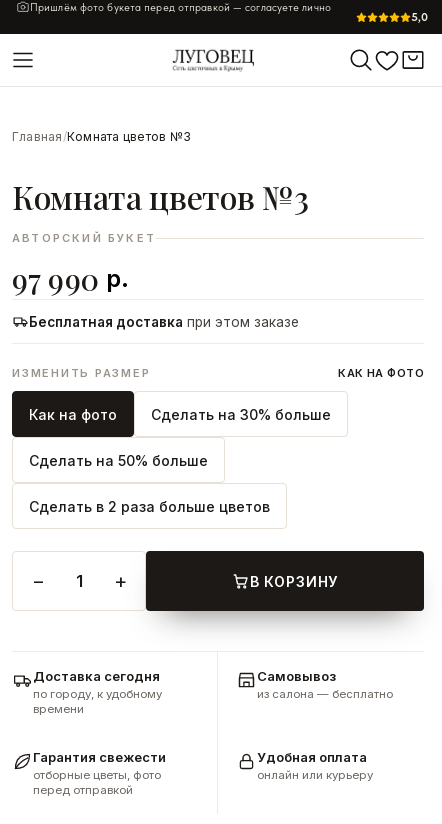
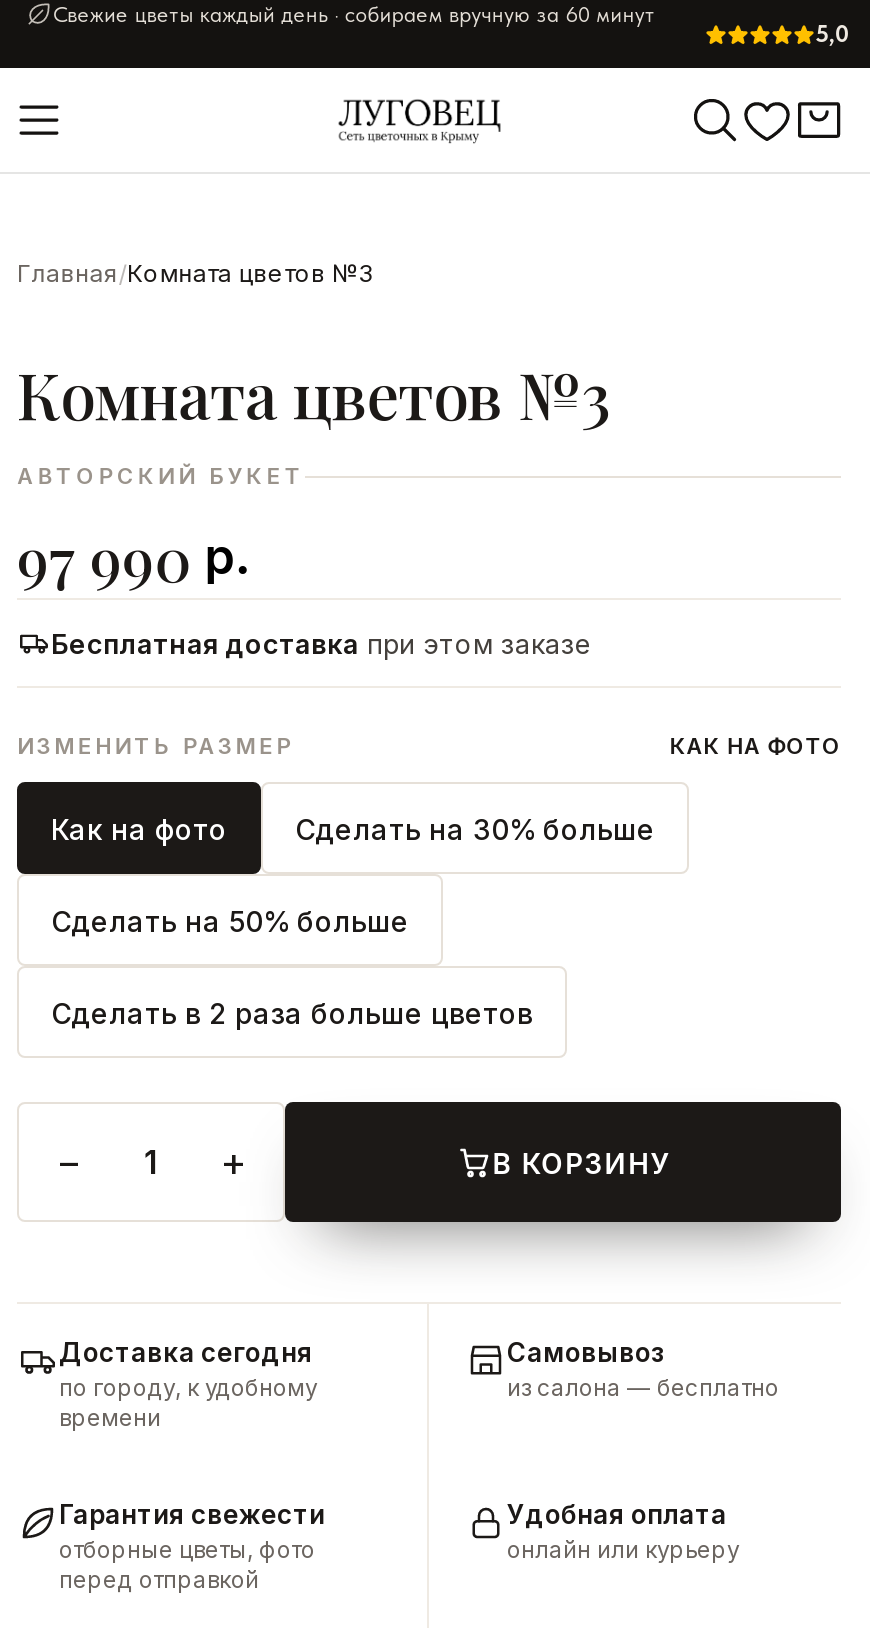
[30,0,331,13] Пришлём фото букета перед отправкой — согласуете лично -> [53,1,655,27] Свежие цветы каждый день · собираем вручную за 60 минут

